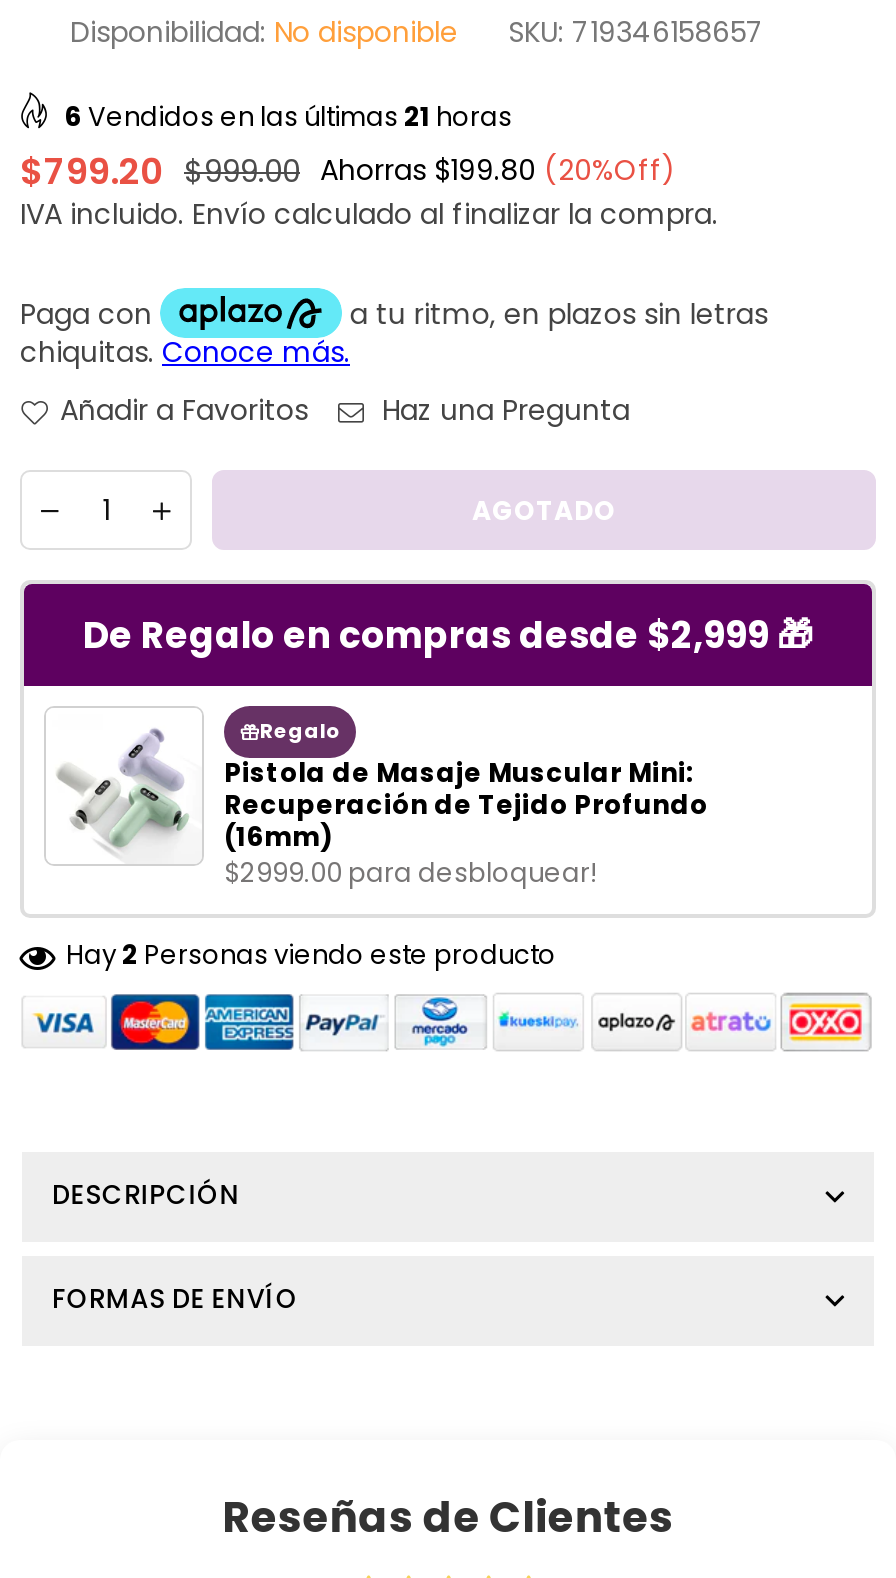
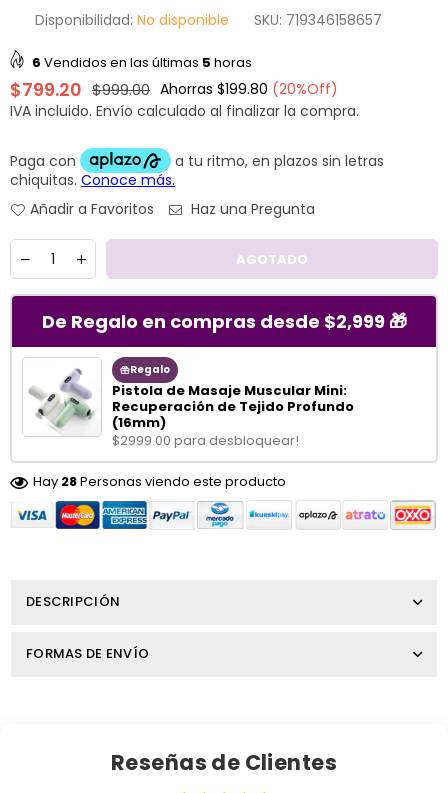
[64,98,512,136] 6 Vendidos en las últimas 21 horas -> [32,53,252,72] 6 Vendidos en las últimas 5 horas
[66,936,556,974] Hay 2 Personas viendo este producto -> [33,472,286,491] Hay 28 Personas viendo este producto

